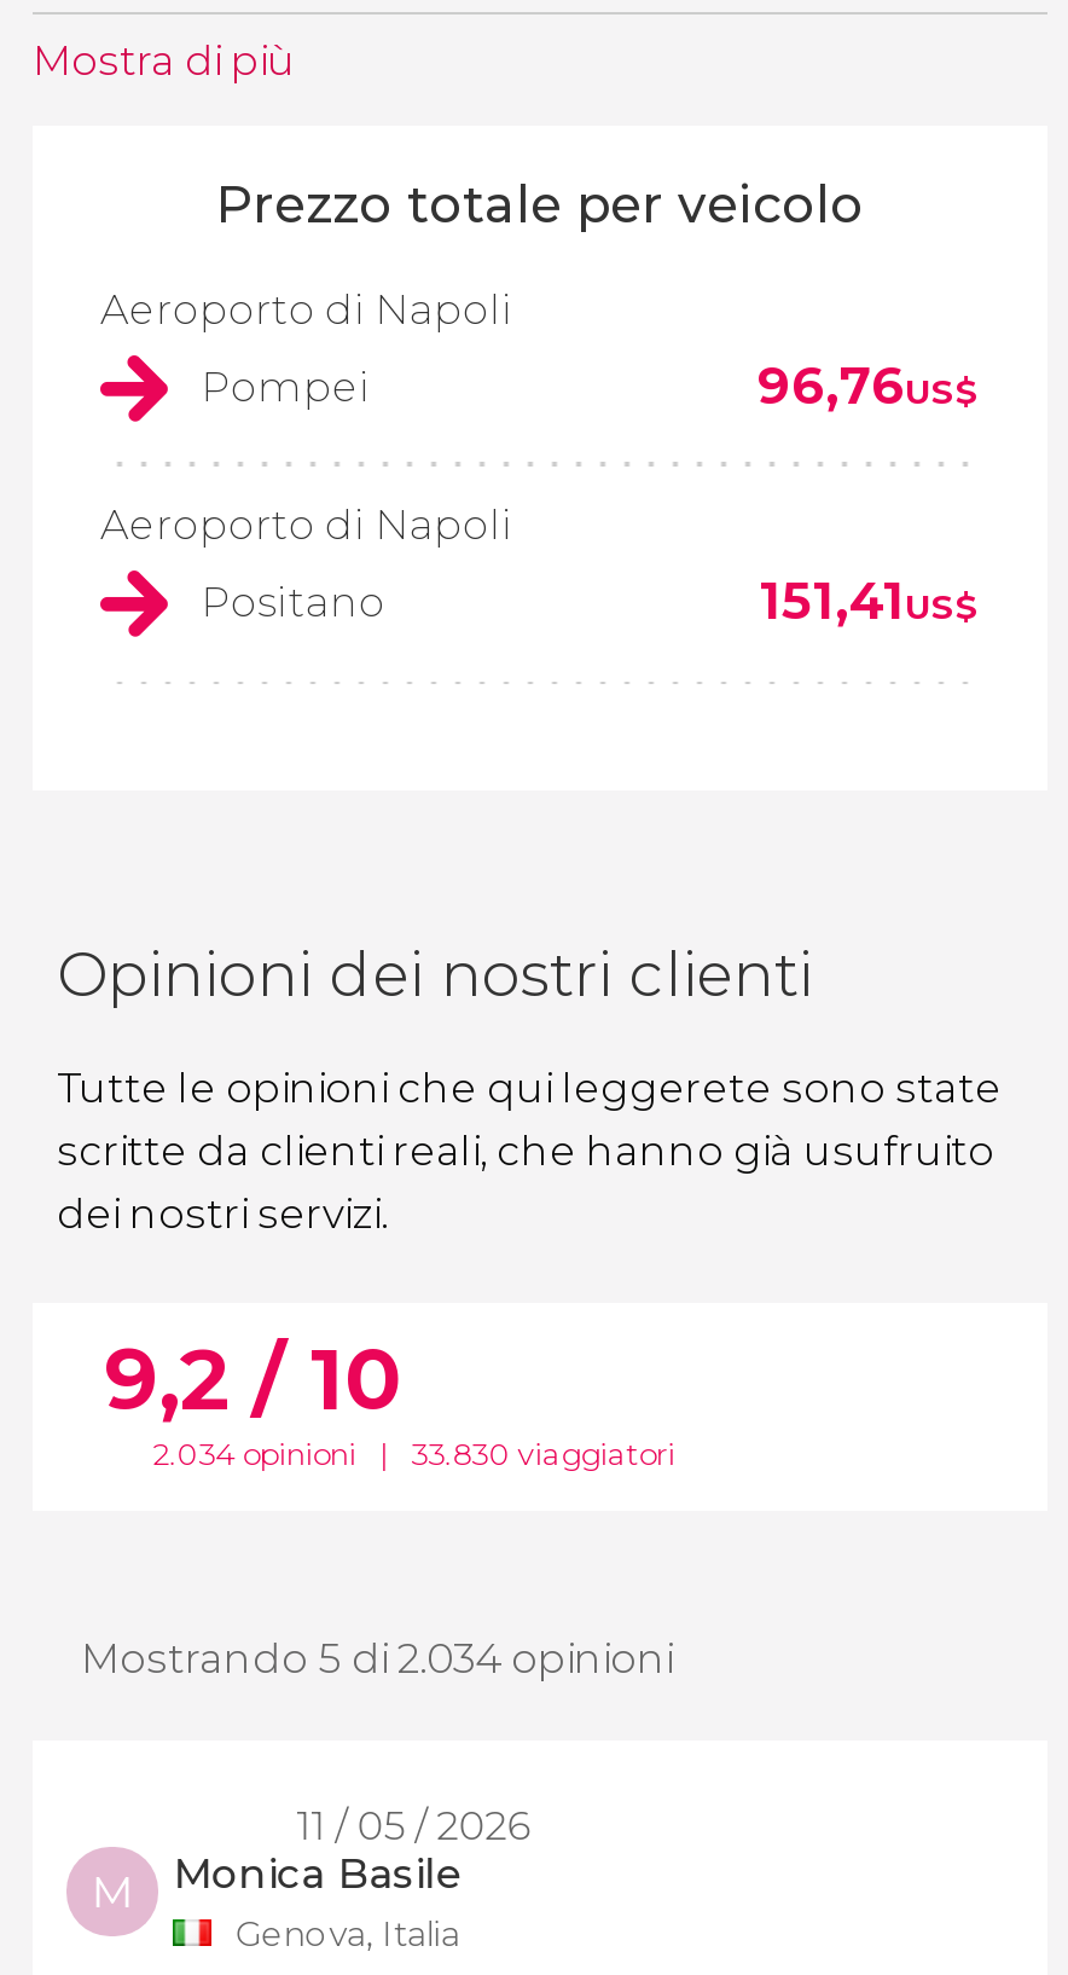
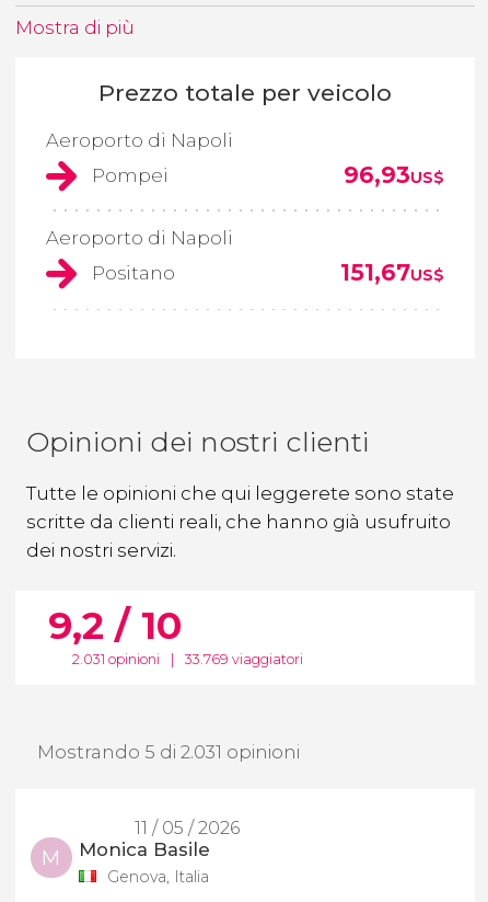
[758,355,980,416] 96,76US$ -> [344,161,444,188] 96,93US$
[760,571,980,632] 151,41US$ -> [340,259,444,286] 151,67US$
[153,1436,356,1473] 2.034 opinioni -> [73,651,160,668] 2.031 opinioni
[411,1436,675,1473] 33.830 viaggiatori -> [185,651,303,668] 33.769 viaggiatori
[81,1635,673,1683] Mostrando 5 di 2.034 opinioni -> [37,741,300,763] Mostrando 5 di 2.031 opinioni

